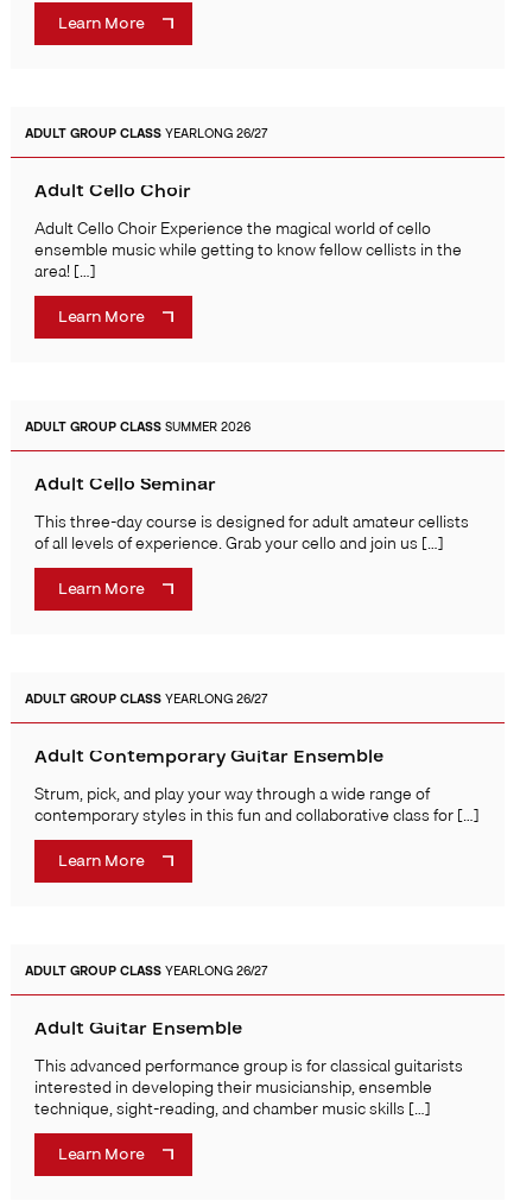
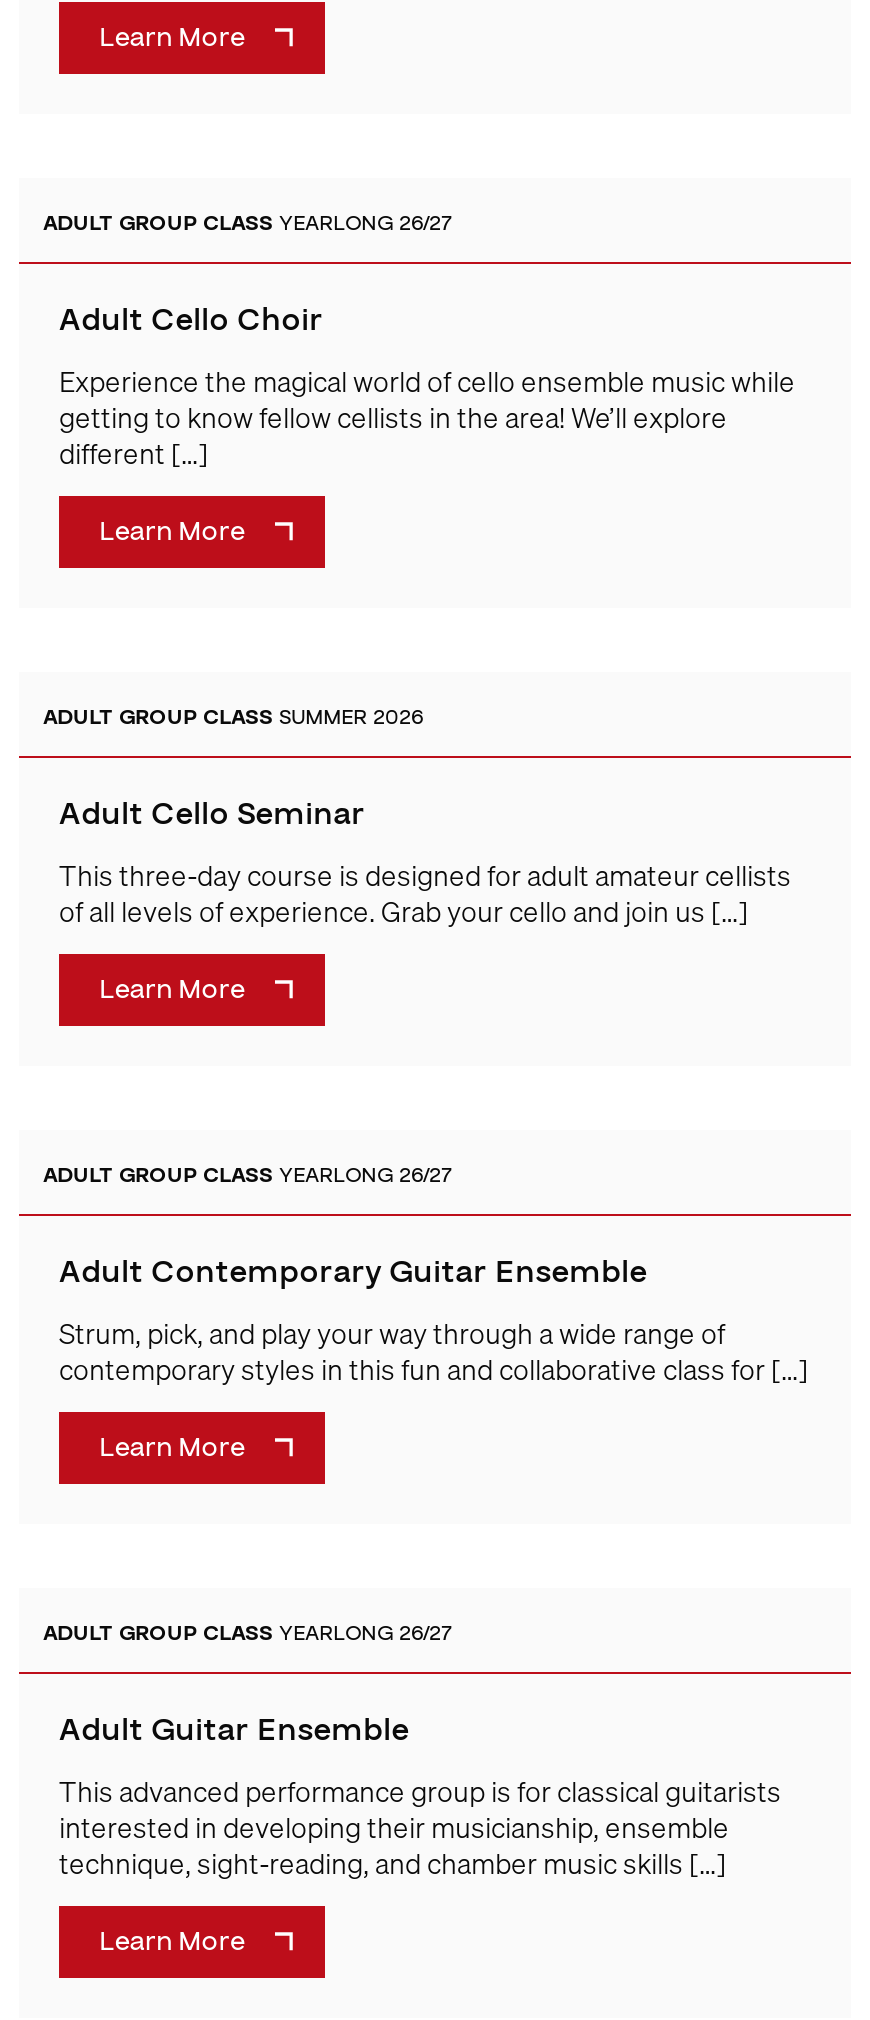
[34,215,462,284] Adult Cello Choir Experience the magical world of cello | ensemble music while getting to know fellow cellists in the | area! […] -> [59,359,795,475] Experience the magical world of cello ensemble music while | getting to know fellow cellists in the area! We’ll explore | different […]

